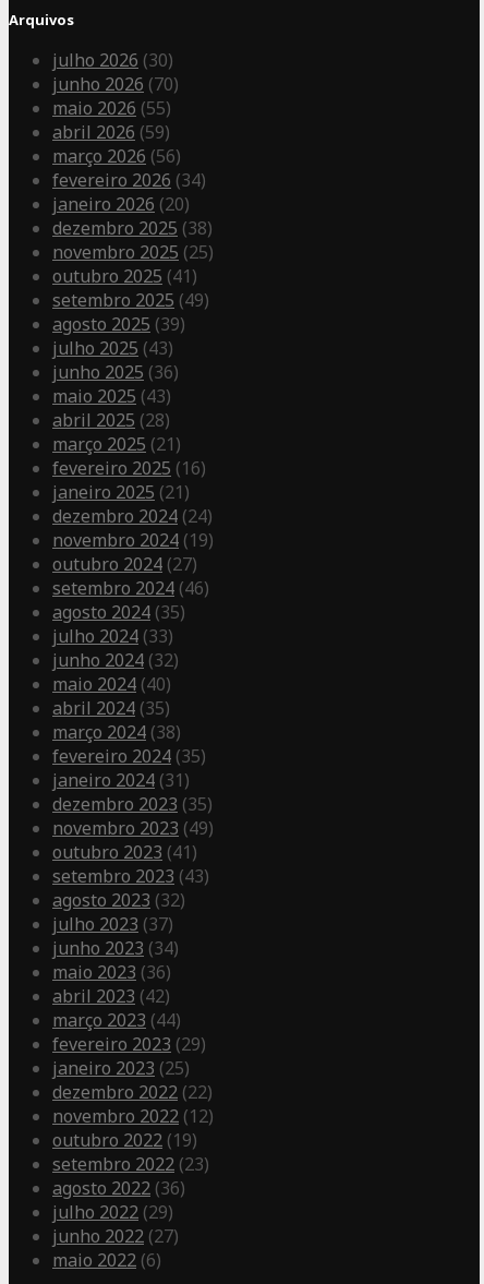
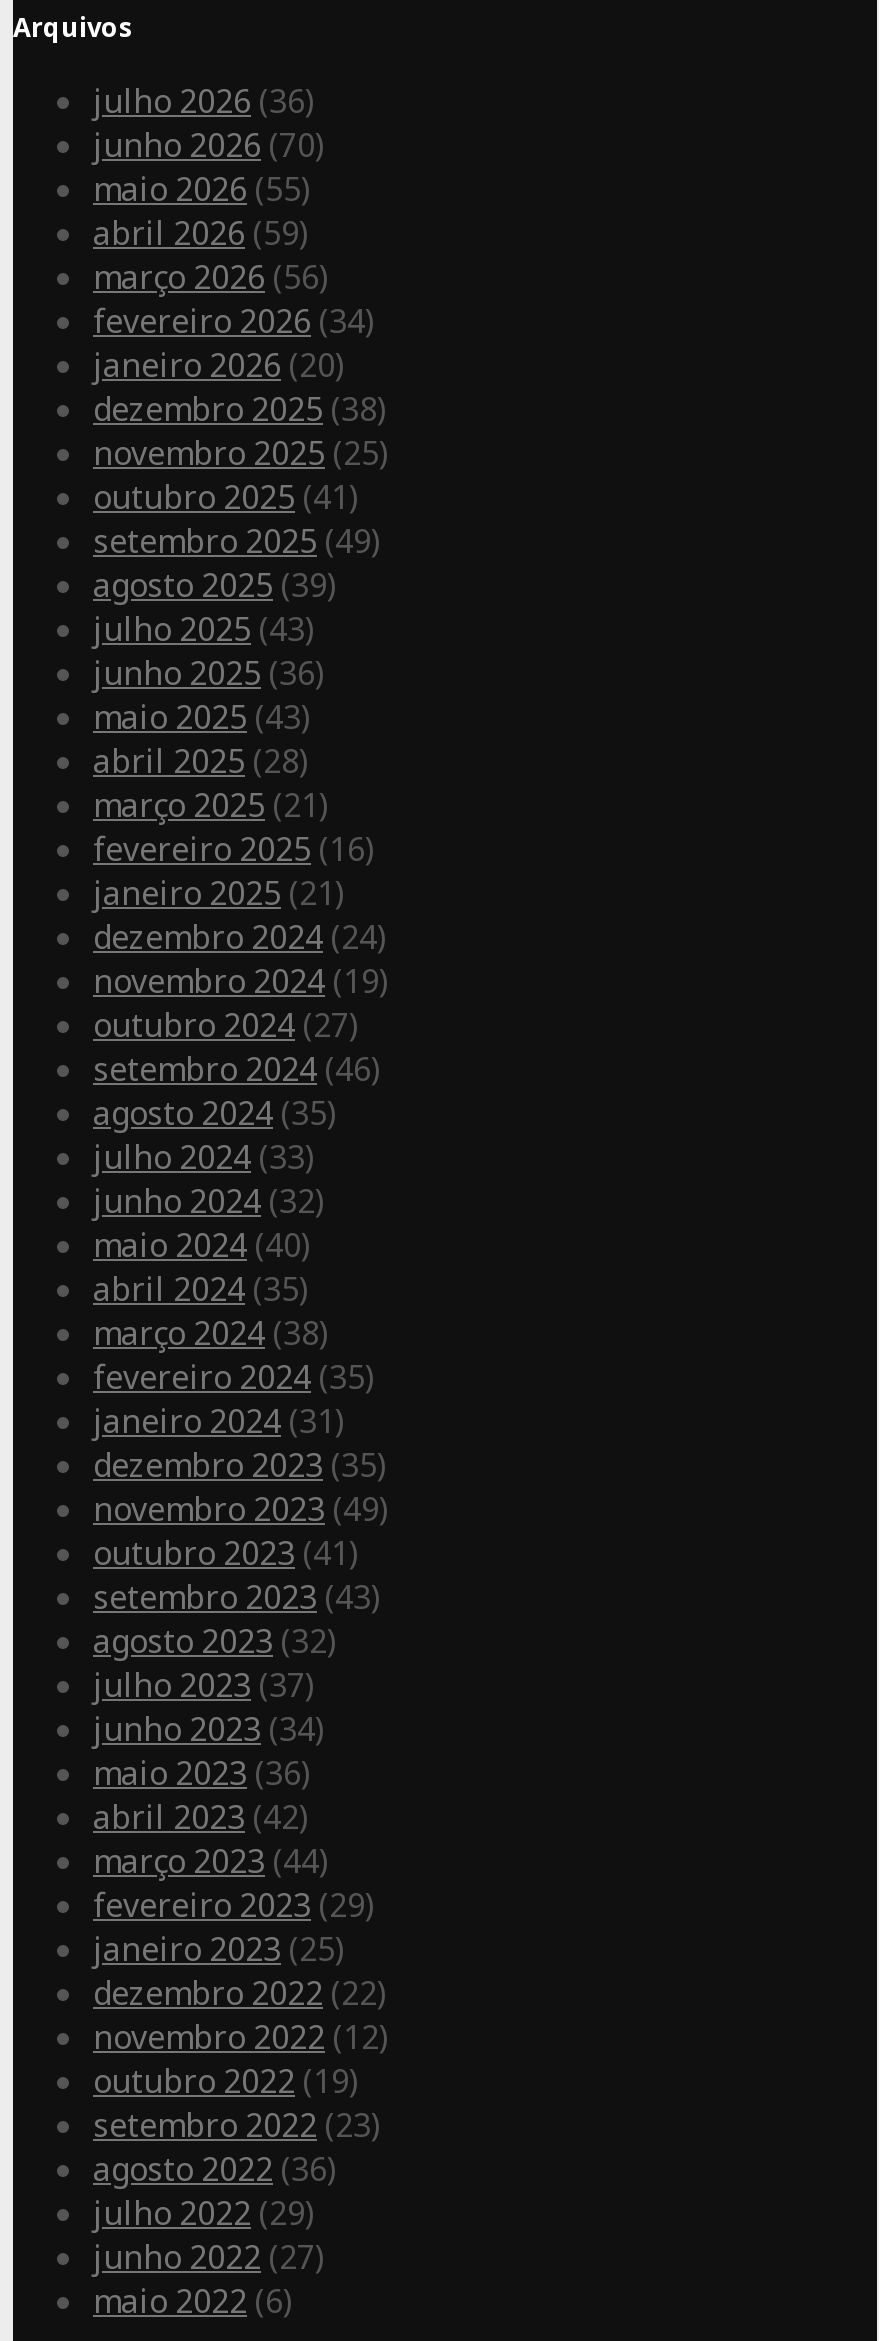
[52,48,173,72] julho 2026 (30) -> [93,79,315,123] julho 2026 (36)

